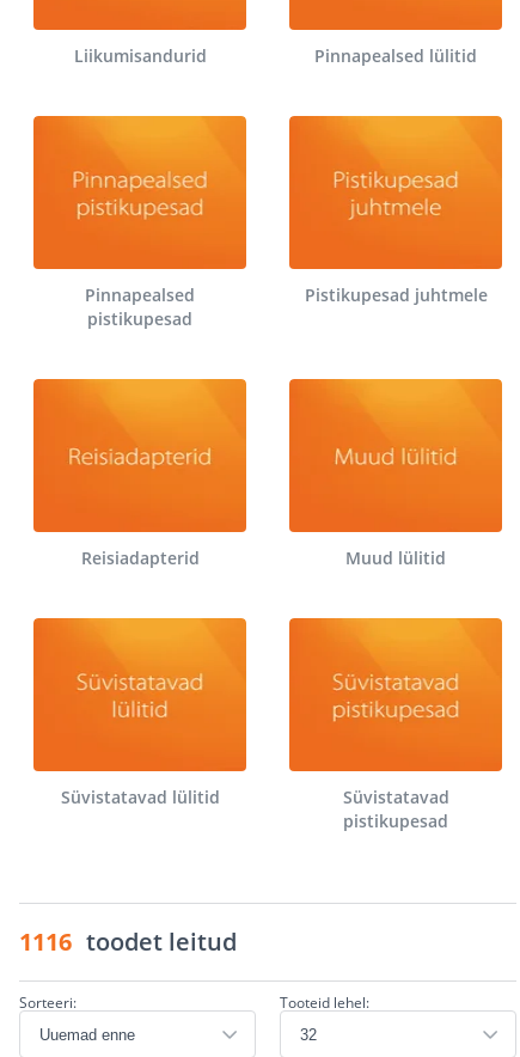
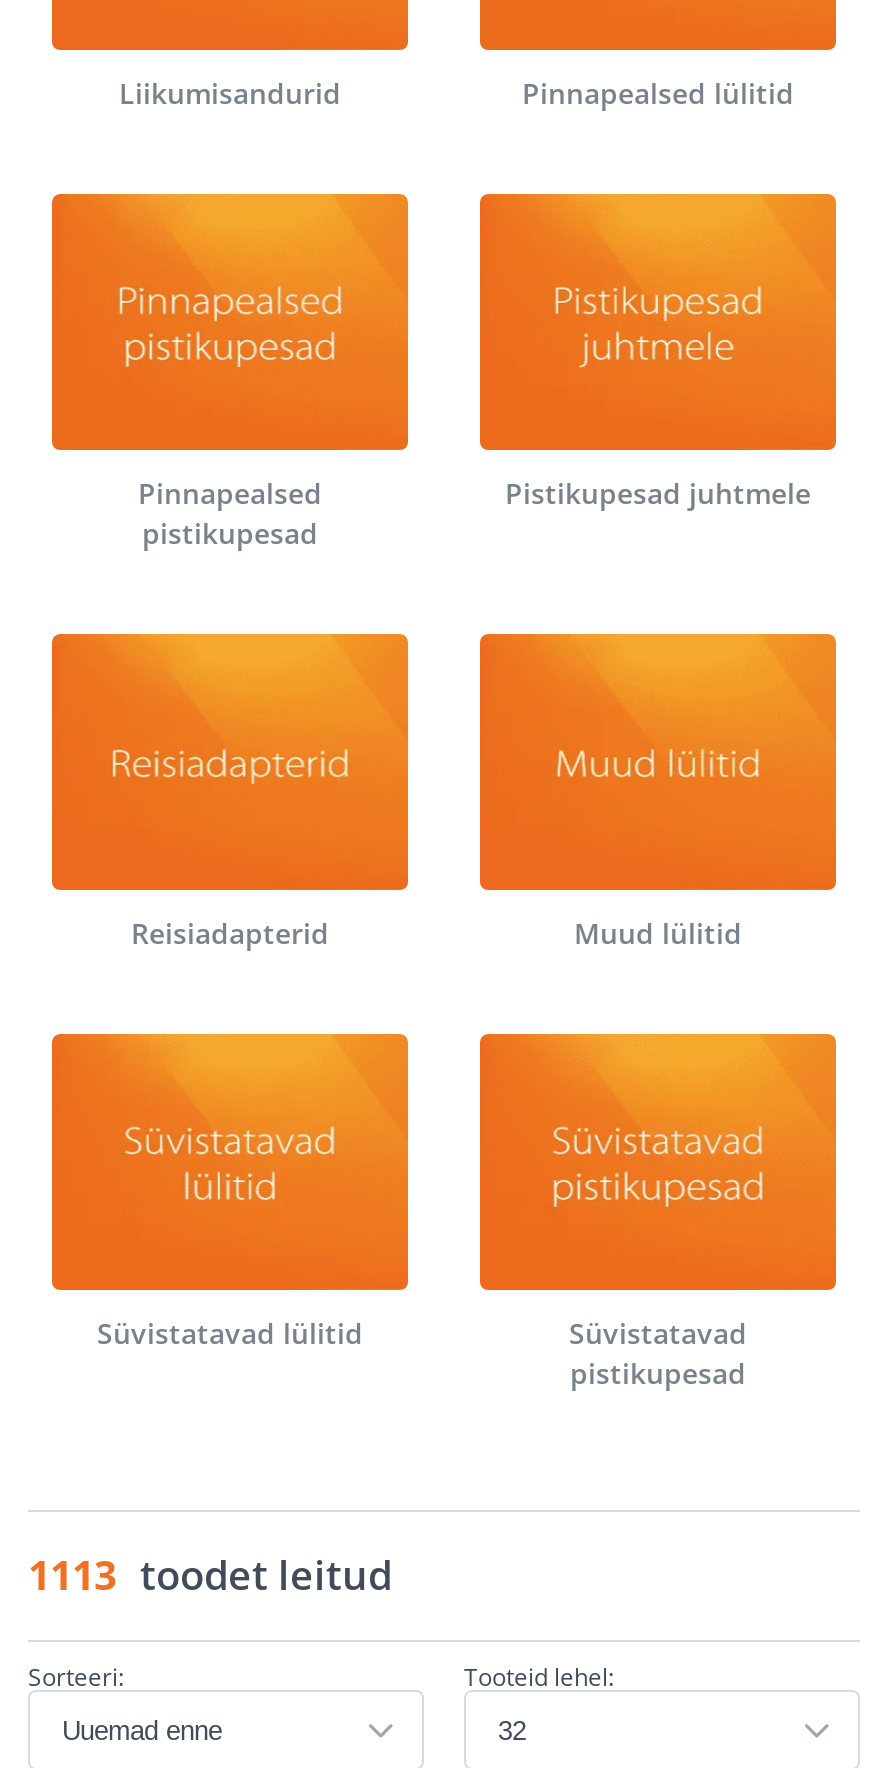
[19,925,237,958] 1116 toodet leitud -> [28,1548,392,1602] 1113 toodet leitud

